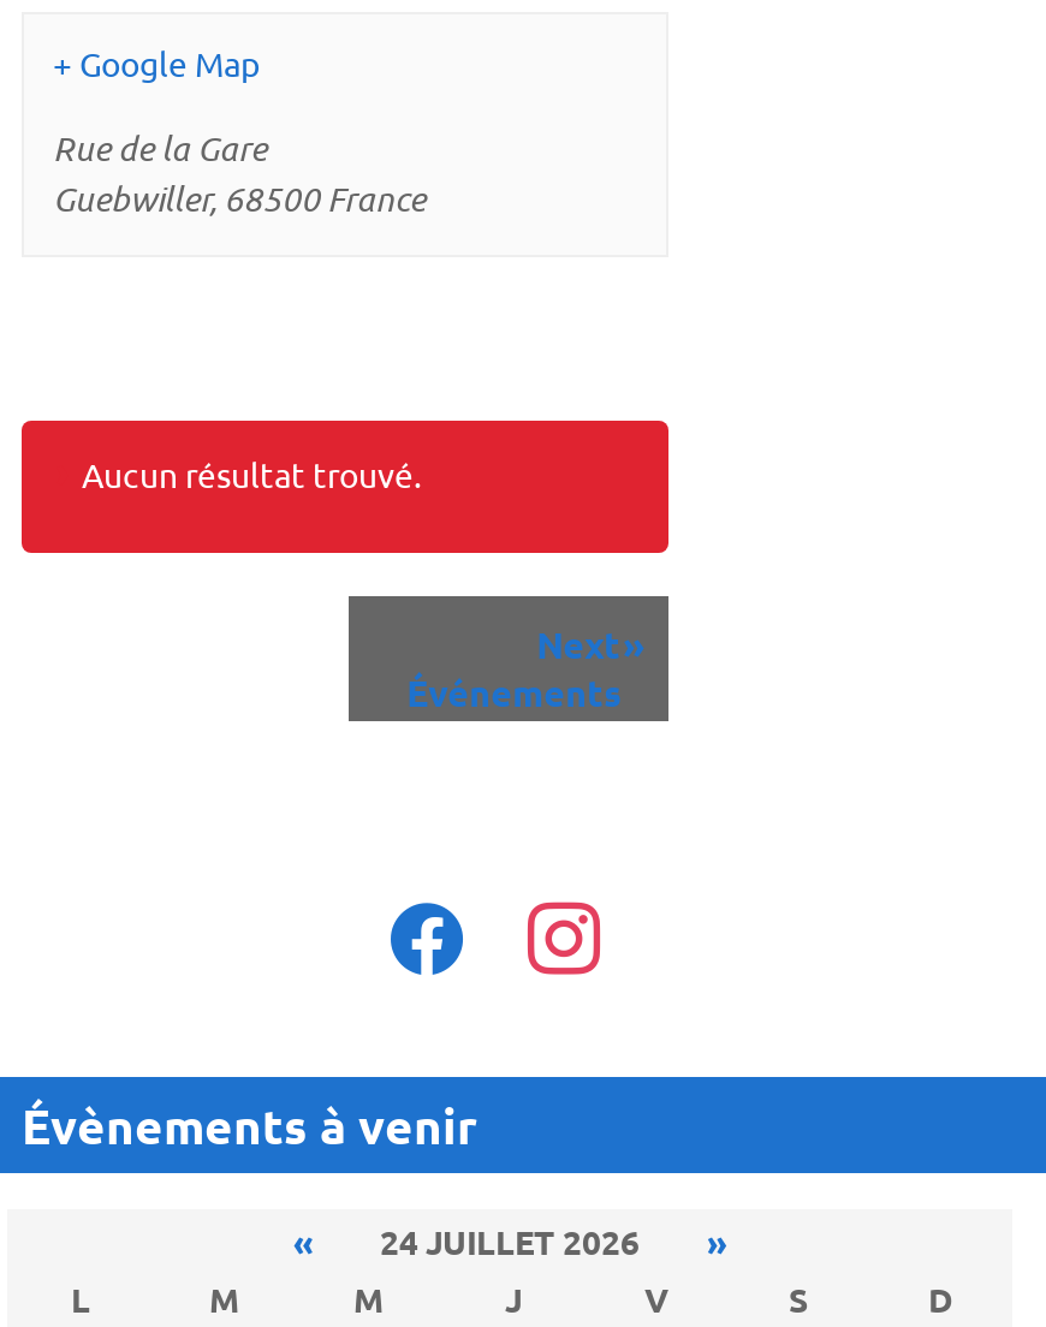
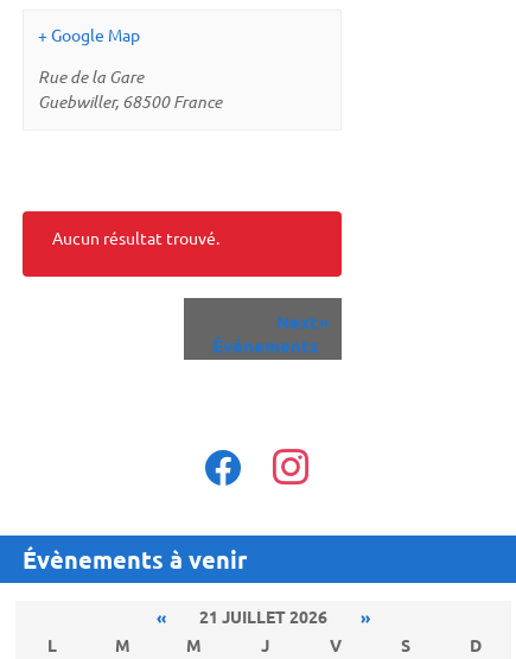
[380,1219,640,1262] 24 JUILLET 2026 -> [199,606,327,627] 21 JUILLET 2026

